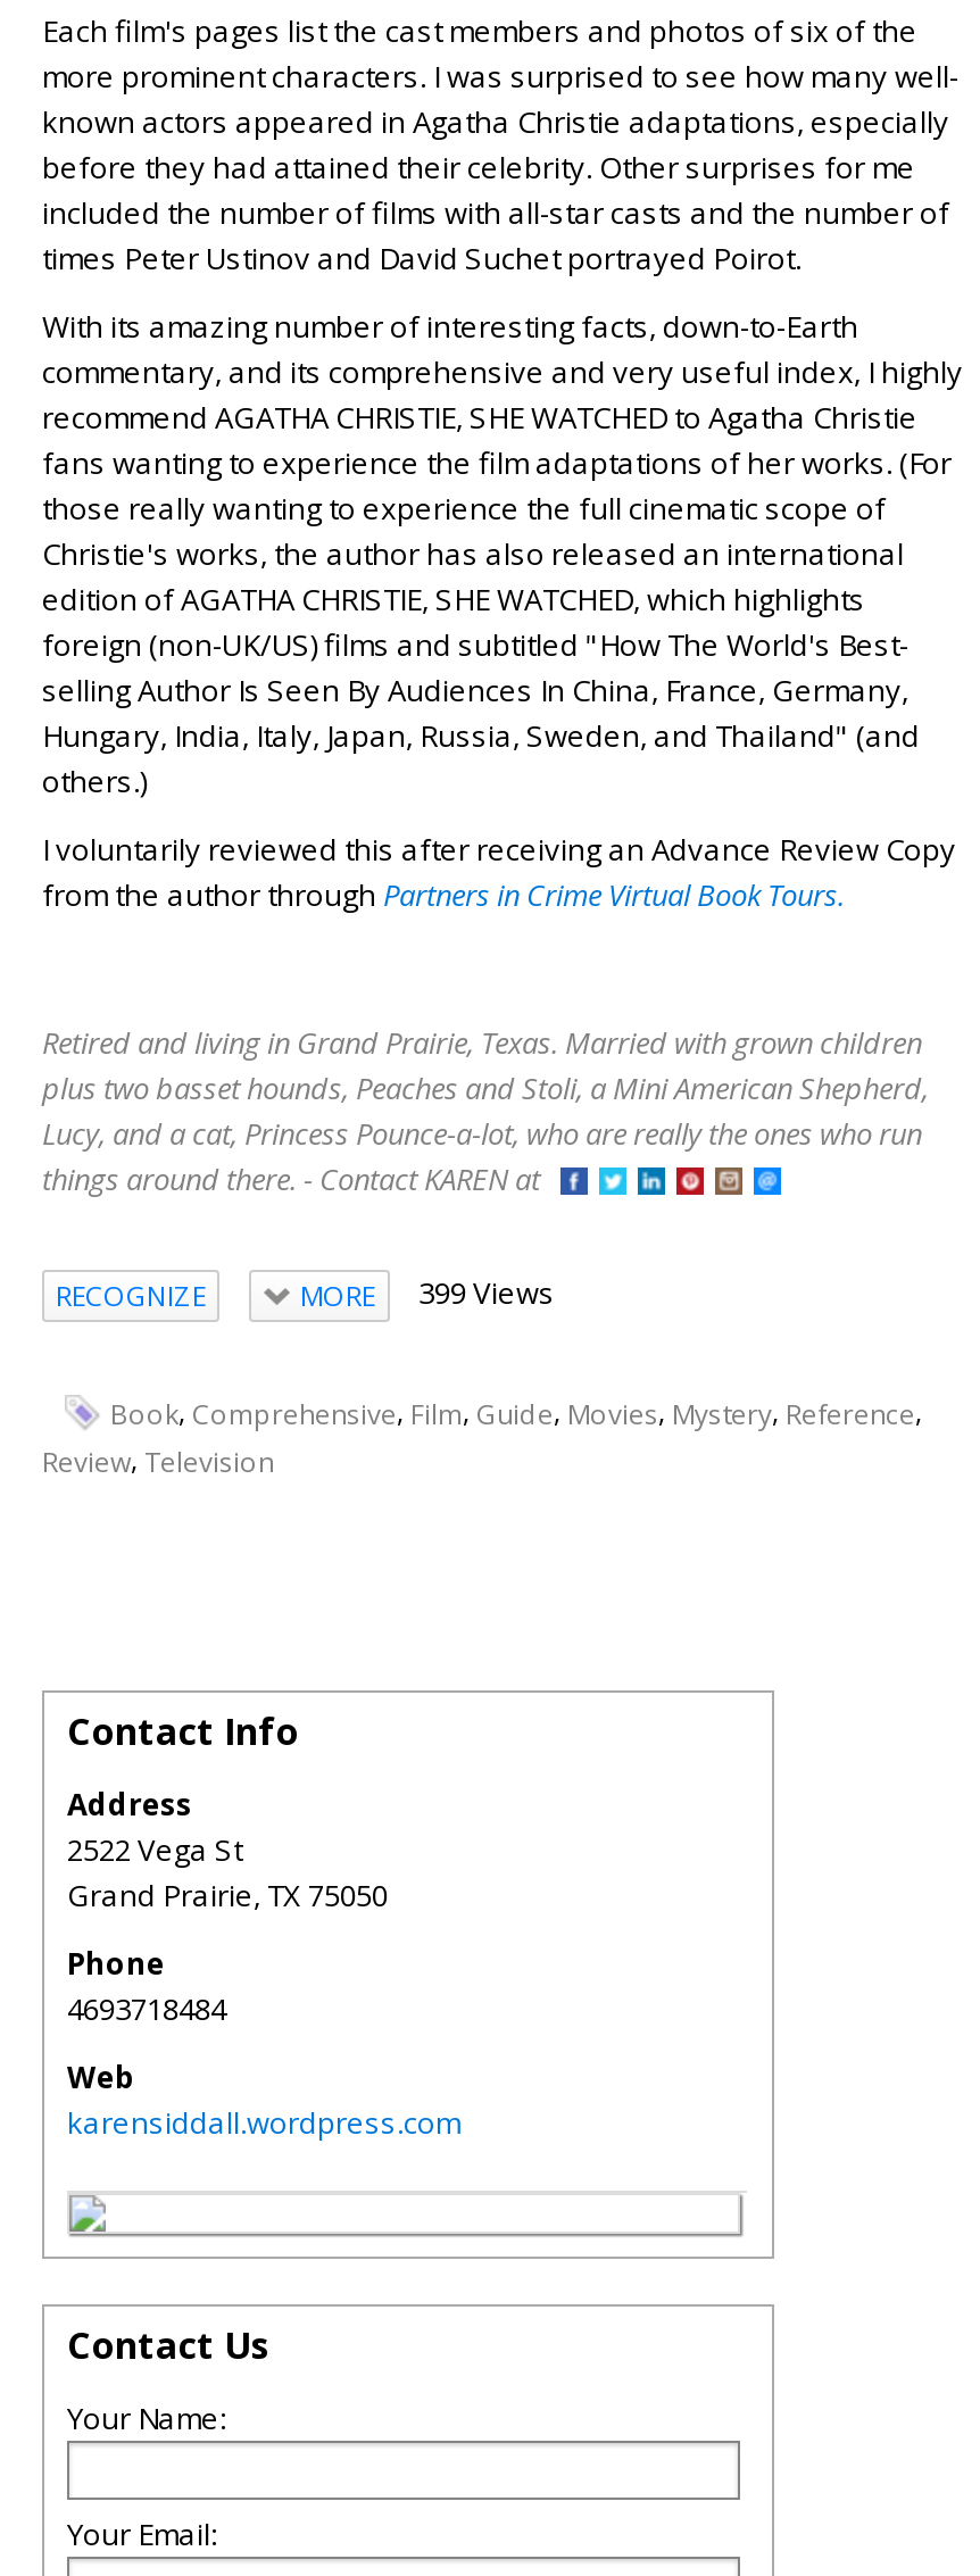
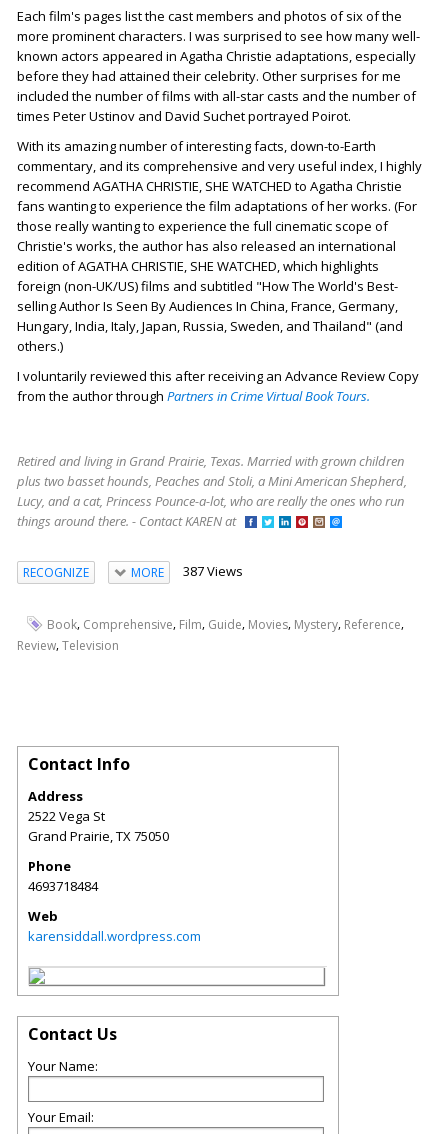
[300,1272,555,1315] MORE 399 Views -> [130,562,242,581] MORE 387 Views

